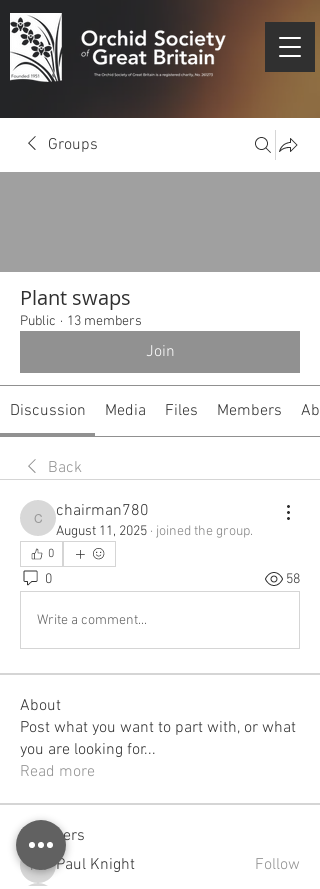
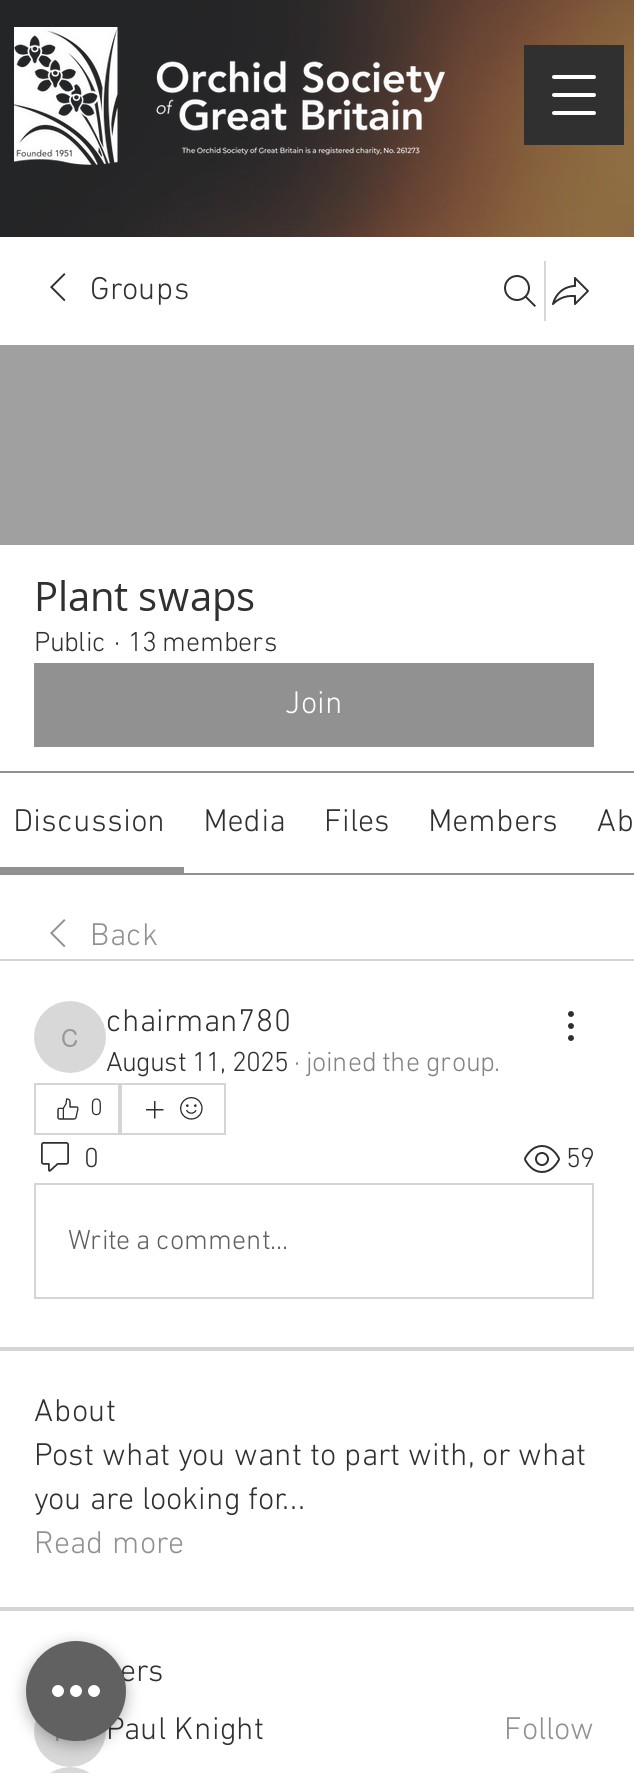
[286,570,300,587] 58 -> [566,1142,594,1176] 59

